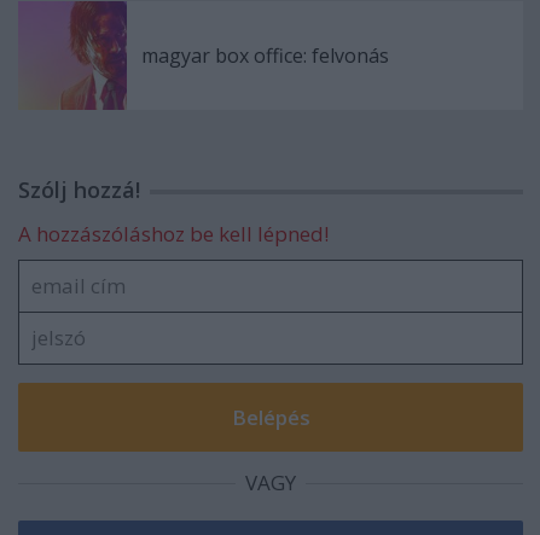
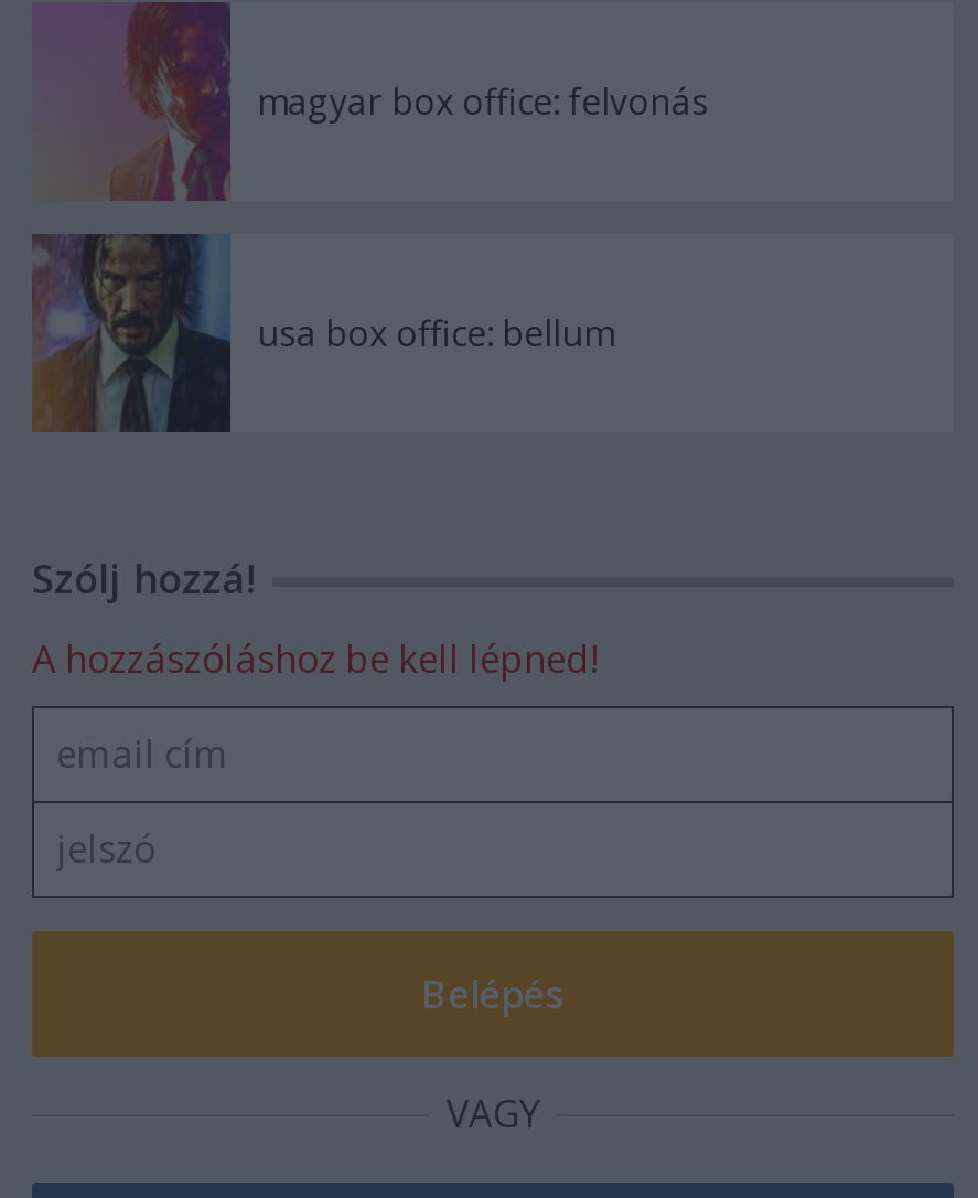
none -> [30,232,614,435] [image] | usa box office: bellum

